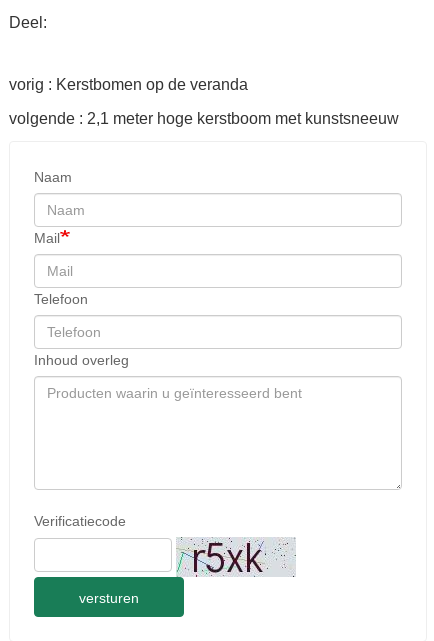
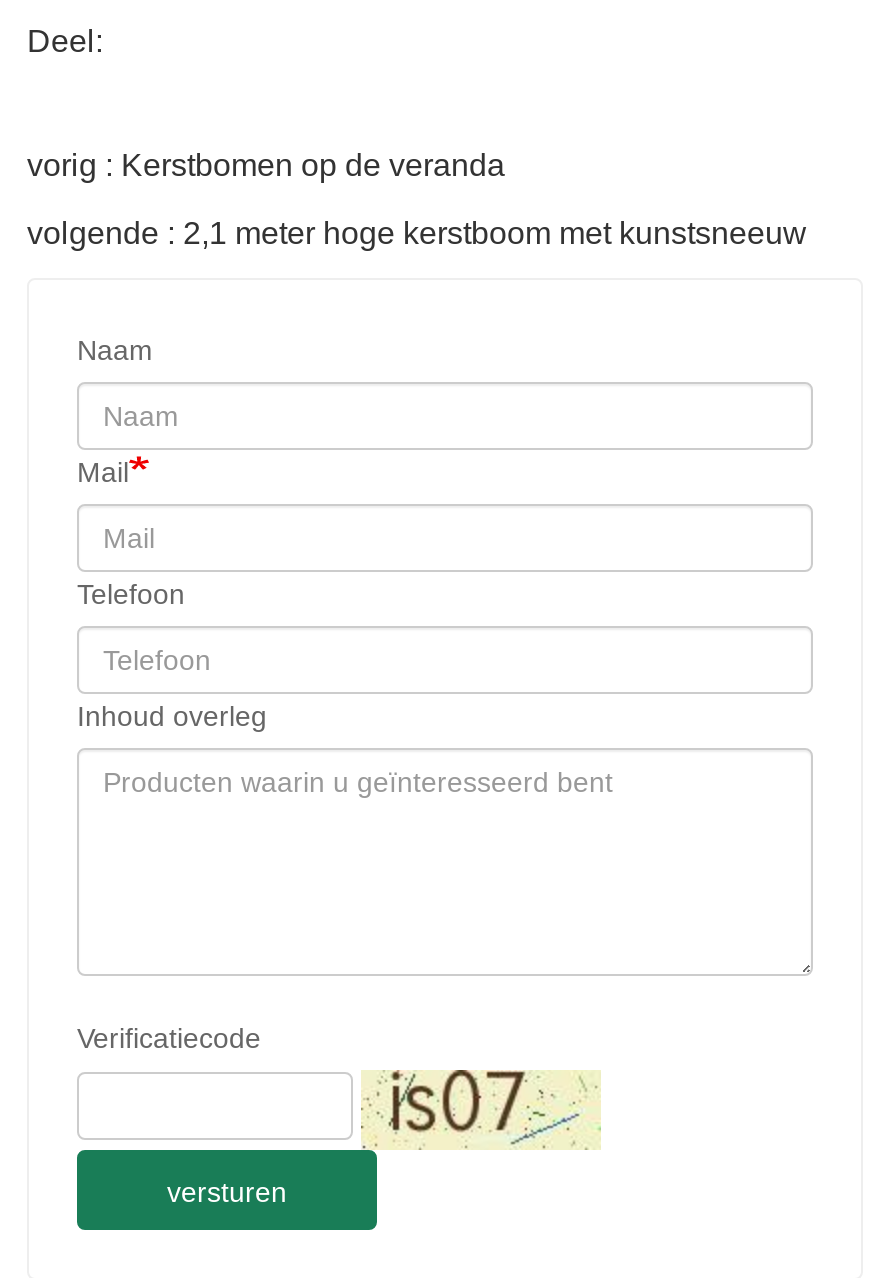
[176,537,296,577] [image] -> [361,1068,599,1148] [image]

